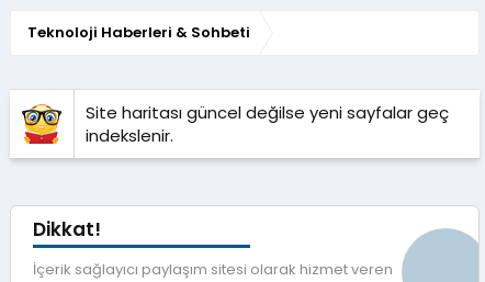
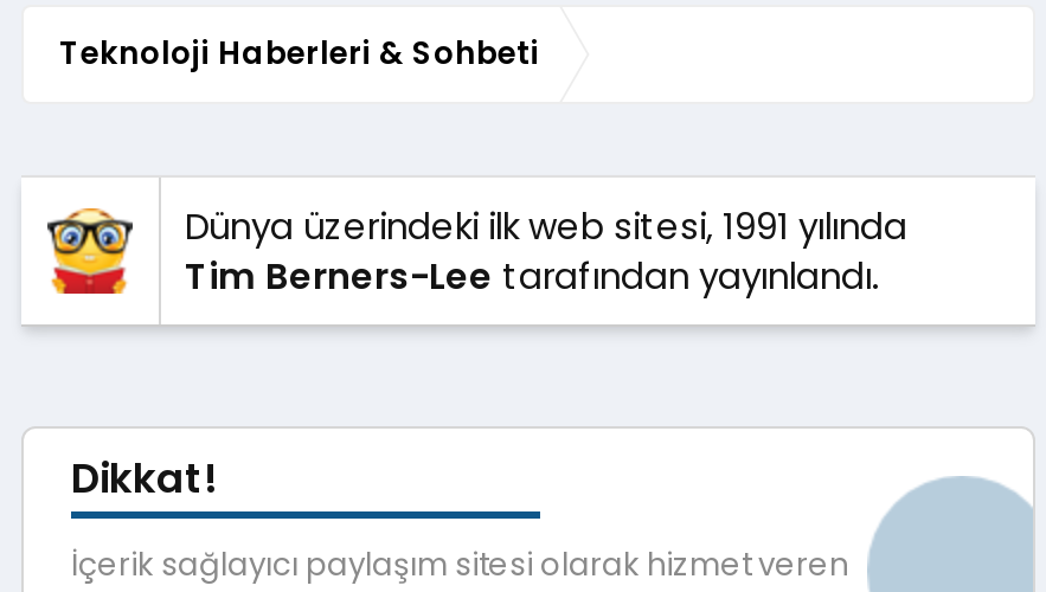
[86,101,449,147] Site haritası güncel değilse yeni sayfalar geç | indekslenir. -> [185,200,907,300] Dünya üzerindeki ilk web sitesi, 1991 yılında | Tim Berners-Lee tarafından yayınlandı.

